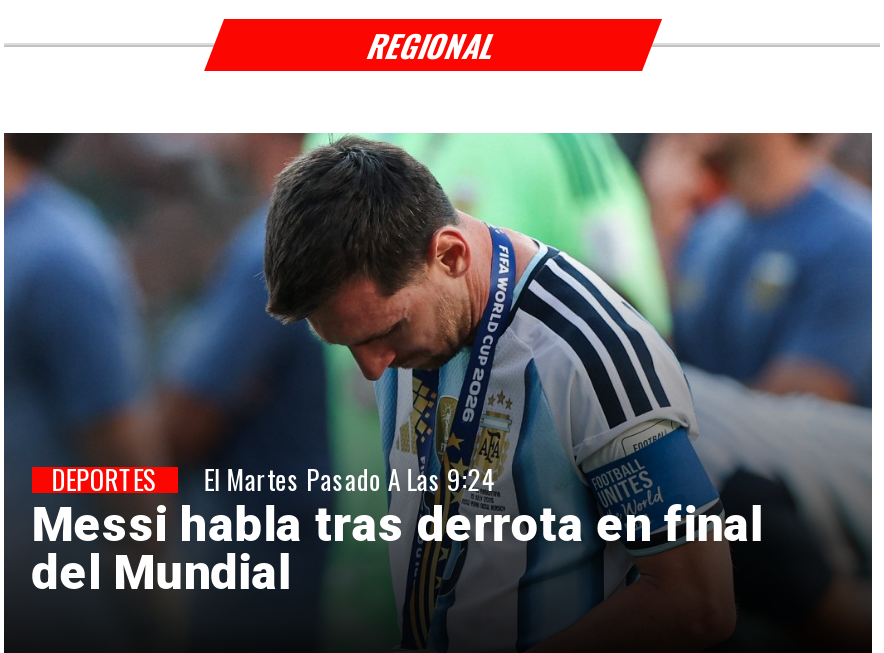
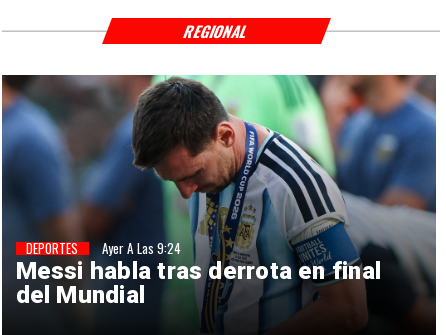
[203,459,496,499] El Martes Pasado A Las 9:24 -> [102,238,182,258] Ayer A Las 9:24

